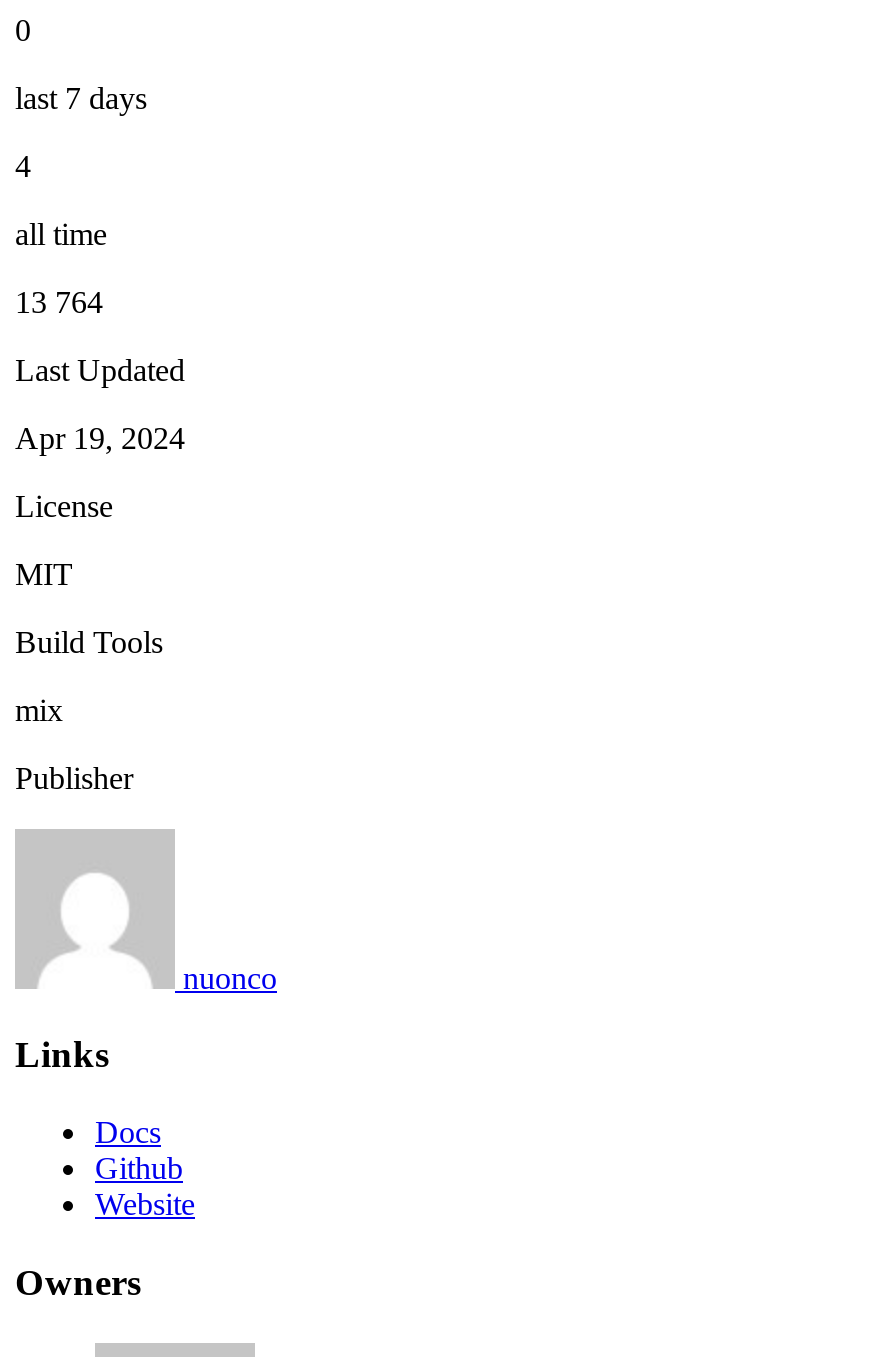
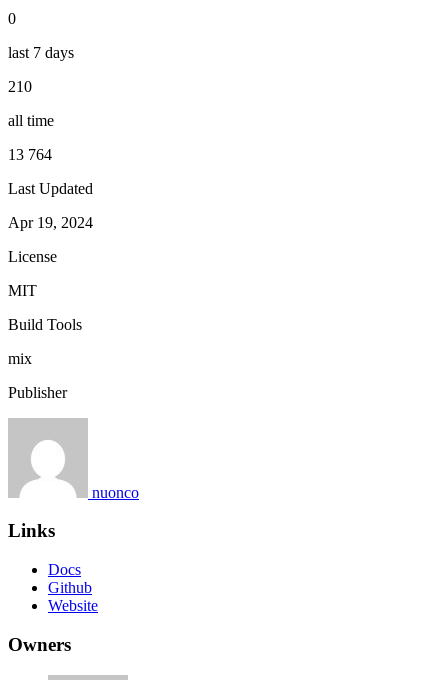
[15,148,31,182] 4 -> [8,78,32,95] 210

